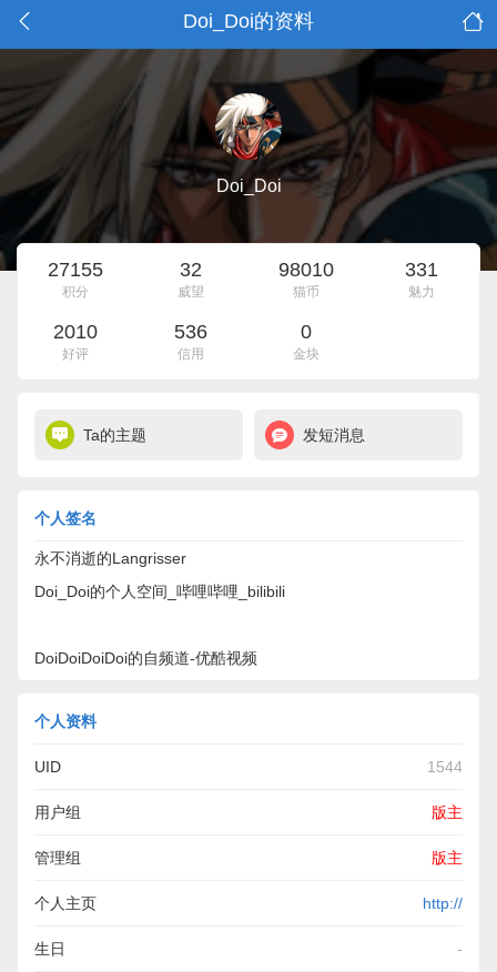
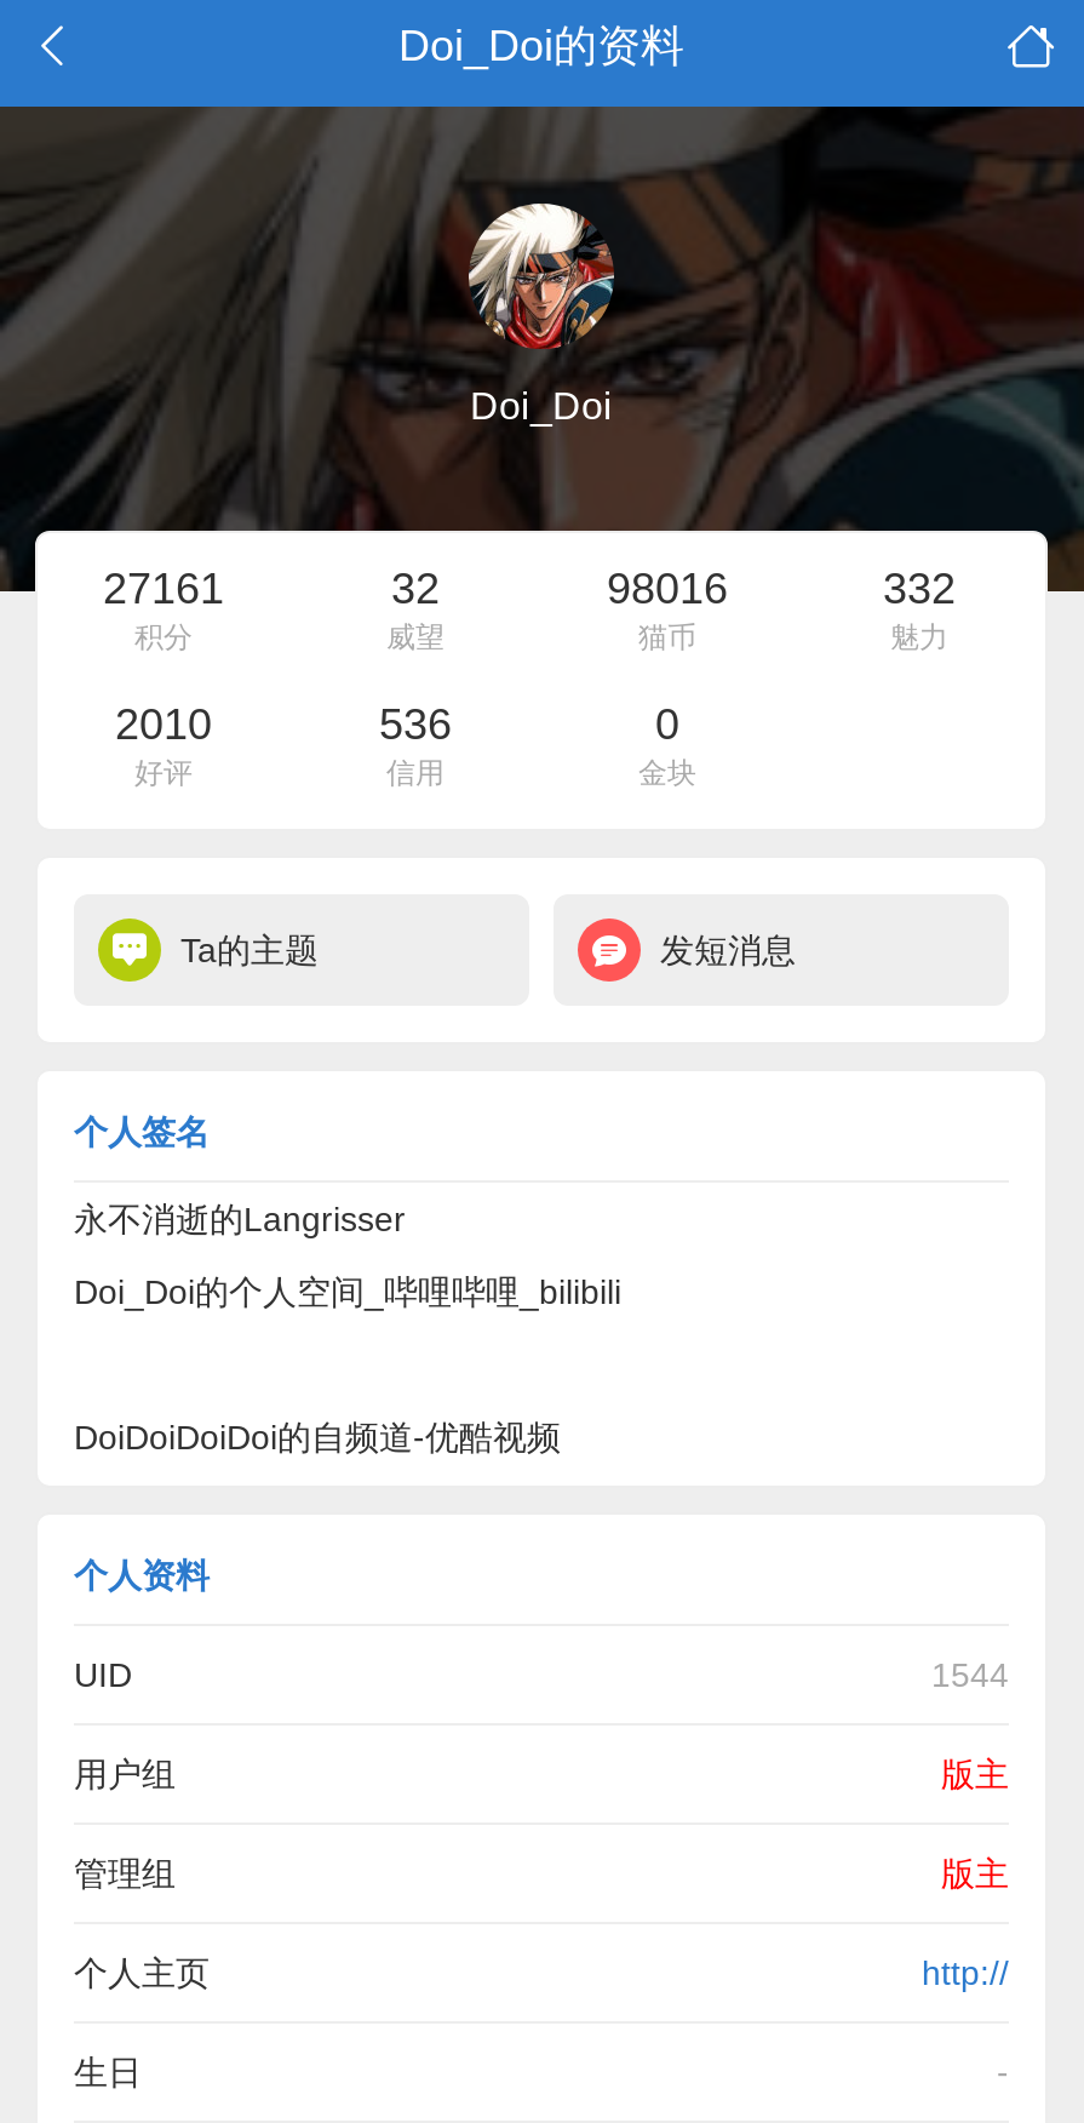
[48,259,103,281] 27155 -> [103,565,224,613] 27161
[278,259,334,281] 98010 -> [607,565,728,613] 98016
[405,259,438,281] 331 -> [883,565,956,613] 332

